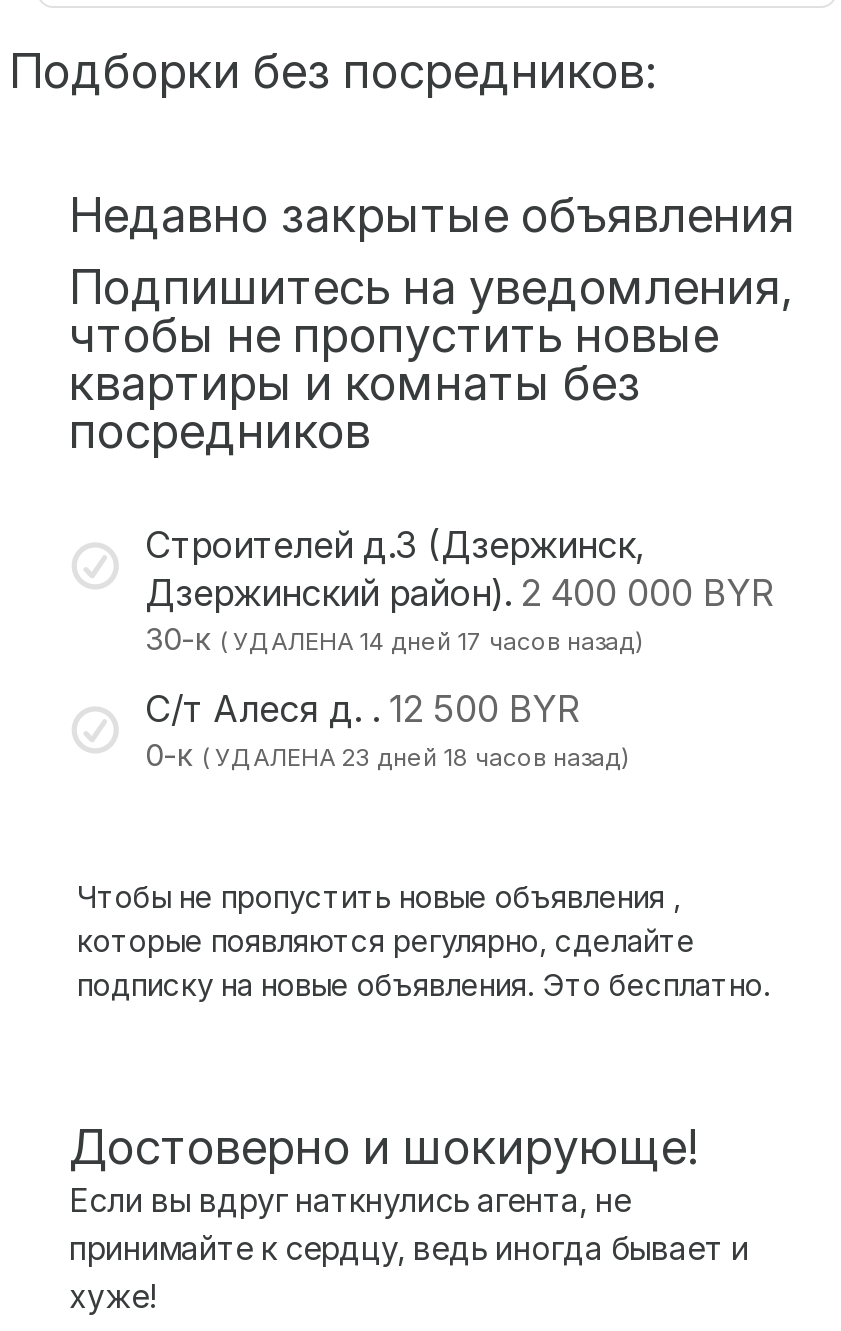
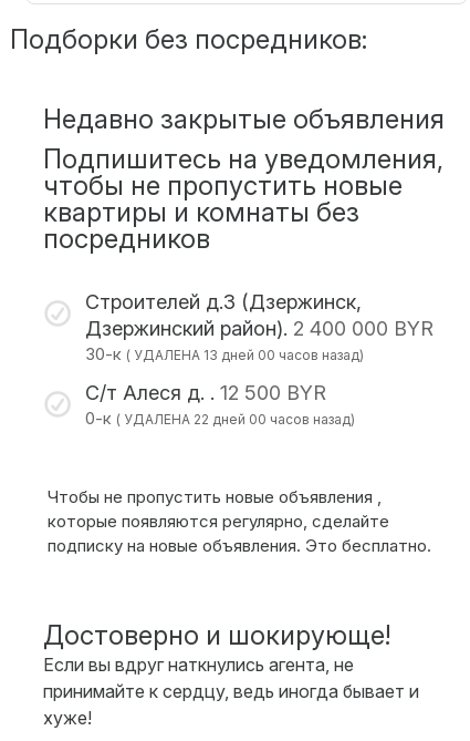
[145,620,643,658] 30-к ( УДАЛЕНА 14 дней 17 часов назад) -> [85,343,364,364] 30-к ( УДАЛЕНА 13 дней 00 часов назад)
[145,736,629,774] 0-к ( УДАЛЕНА 23 дней 18 часов назад) -> [85,408,355,429] 0-к ( УДАЛЕНА 22 дней 00 часов назад)

